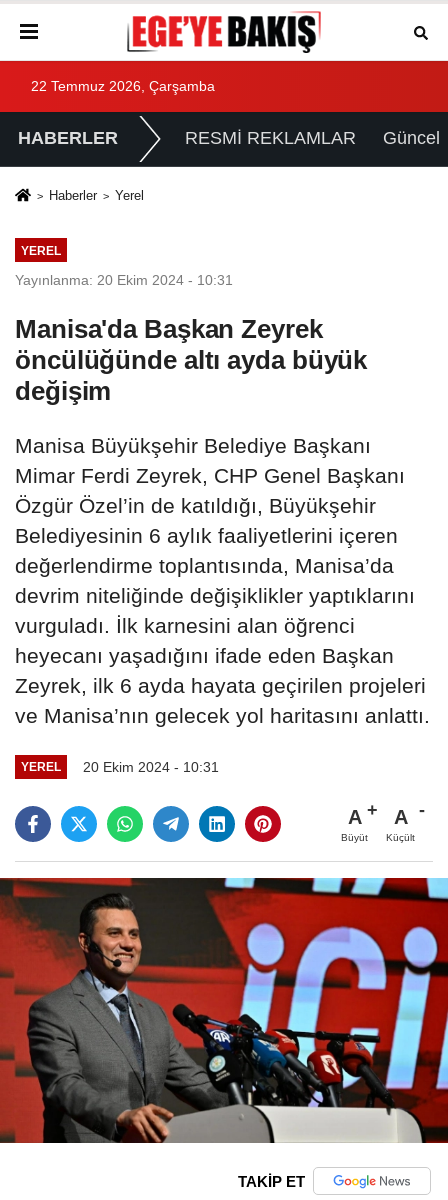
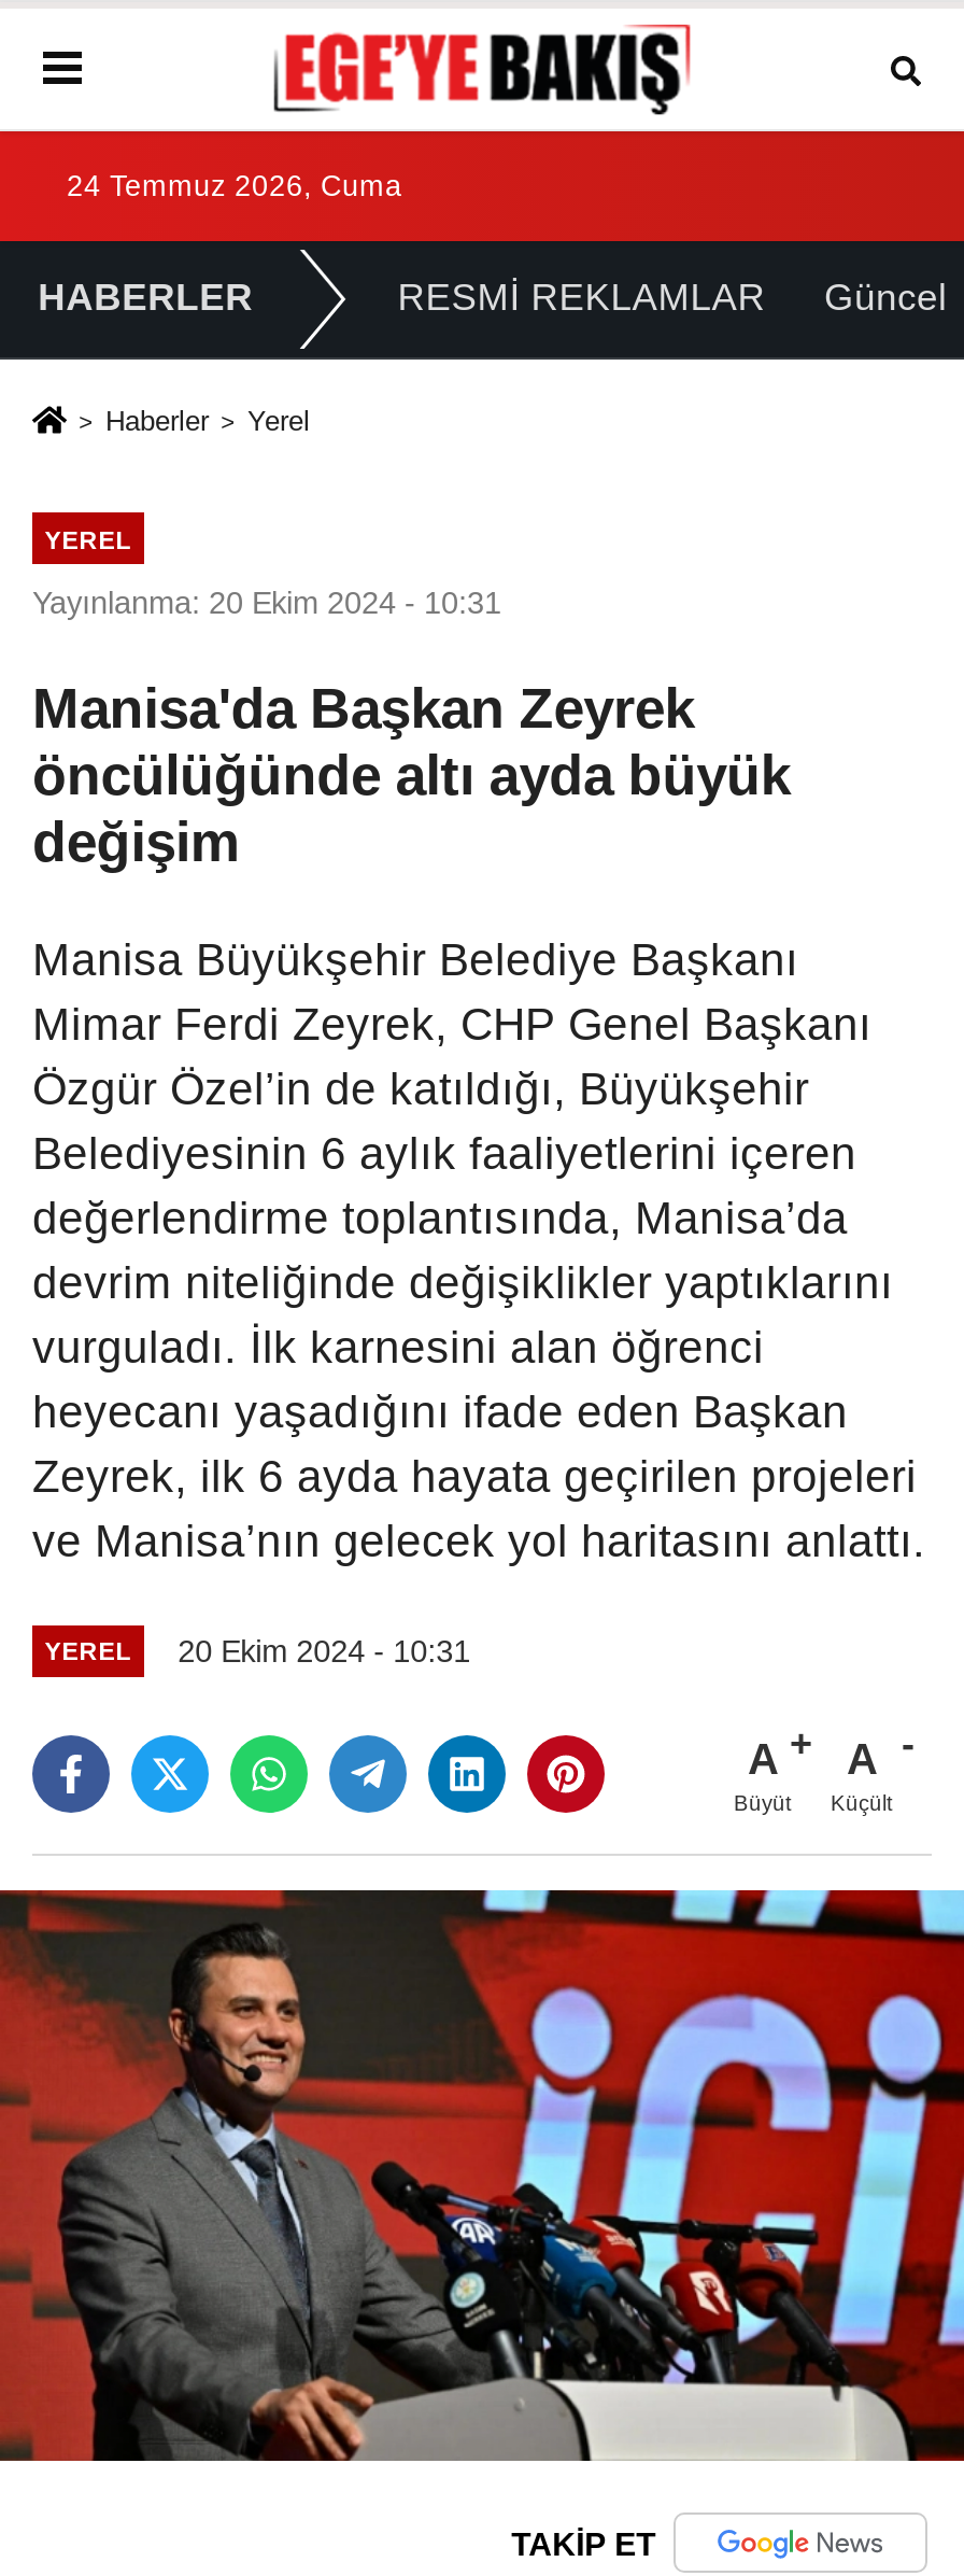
[31,79,215,94] 22 Temmuz 2026, Çarşamba -> [67,170,402,202] 24 Temmuz 2026, Cuma

